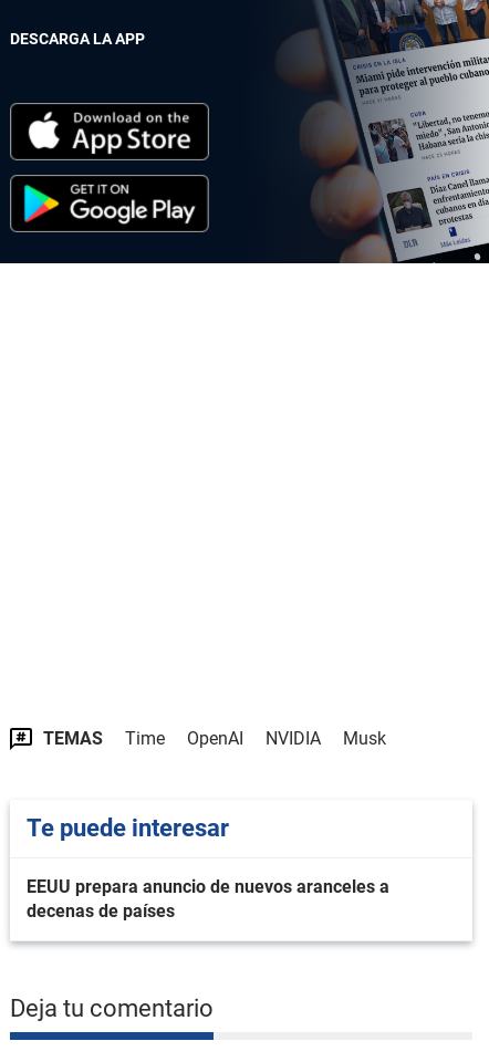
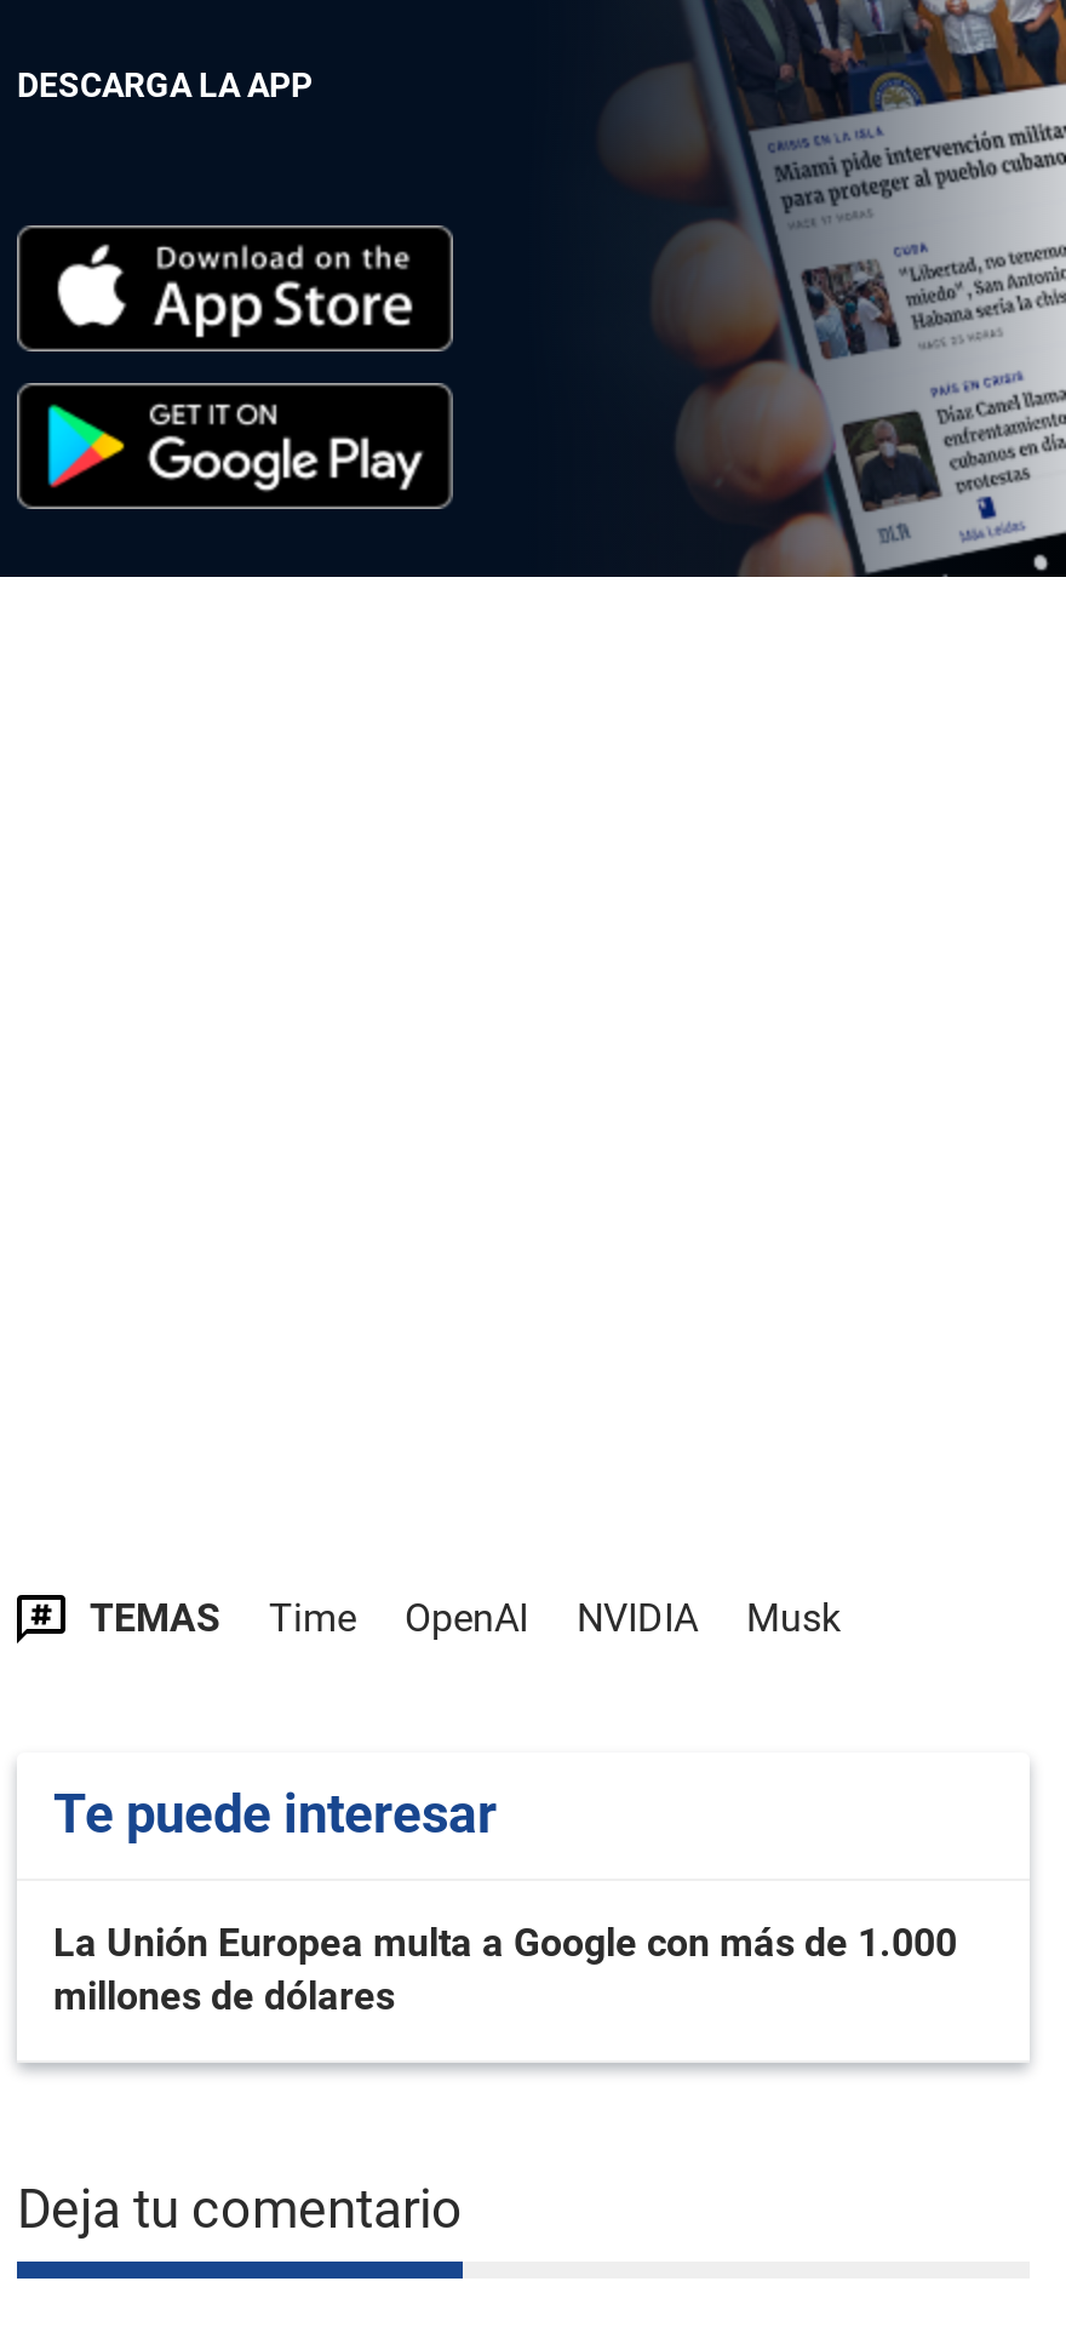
[27,876,389,922] EEUU prepara anuncio de nuevos aranceles a | decenas de países -> [53,1920,957,2019] La Unión Europea multa a Google con más de 1.000 | millones de dólares

